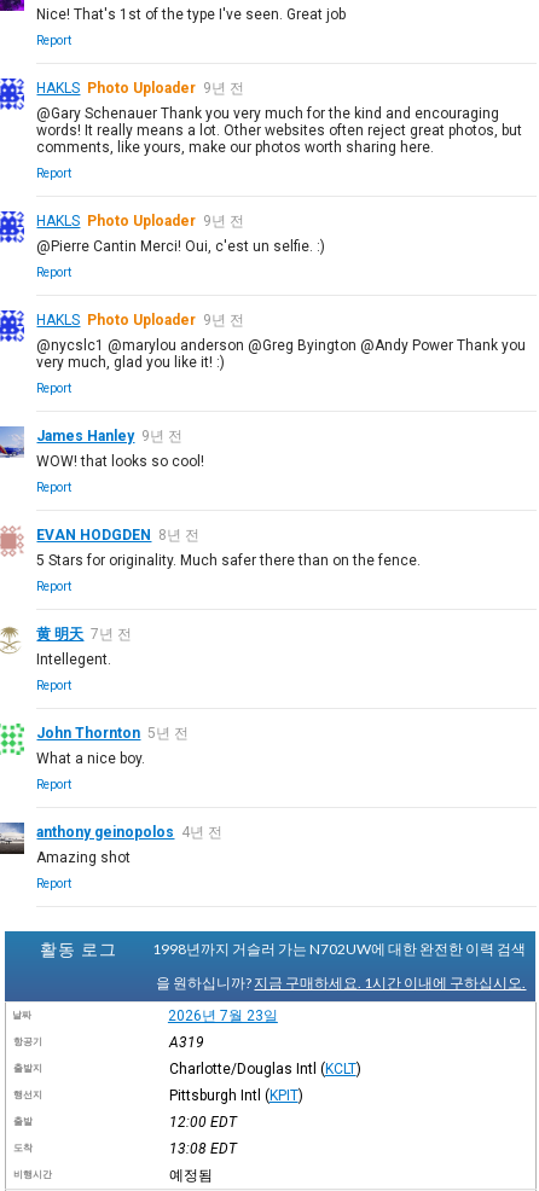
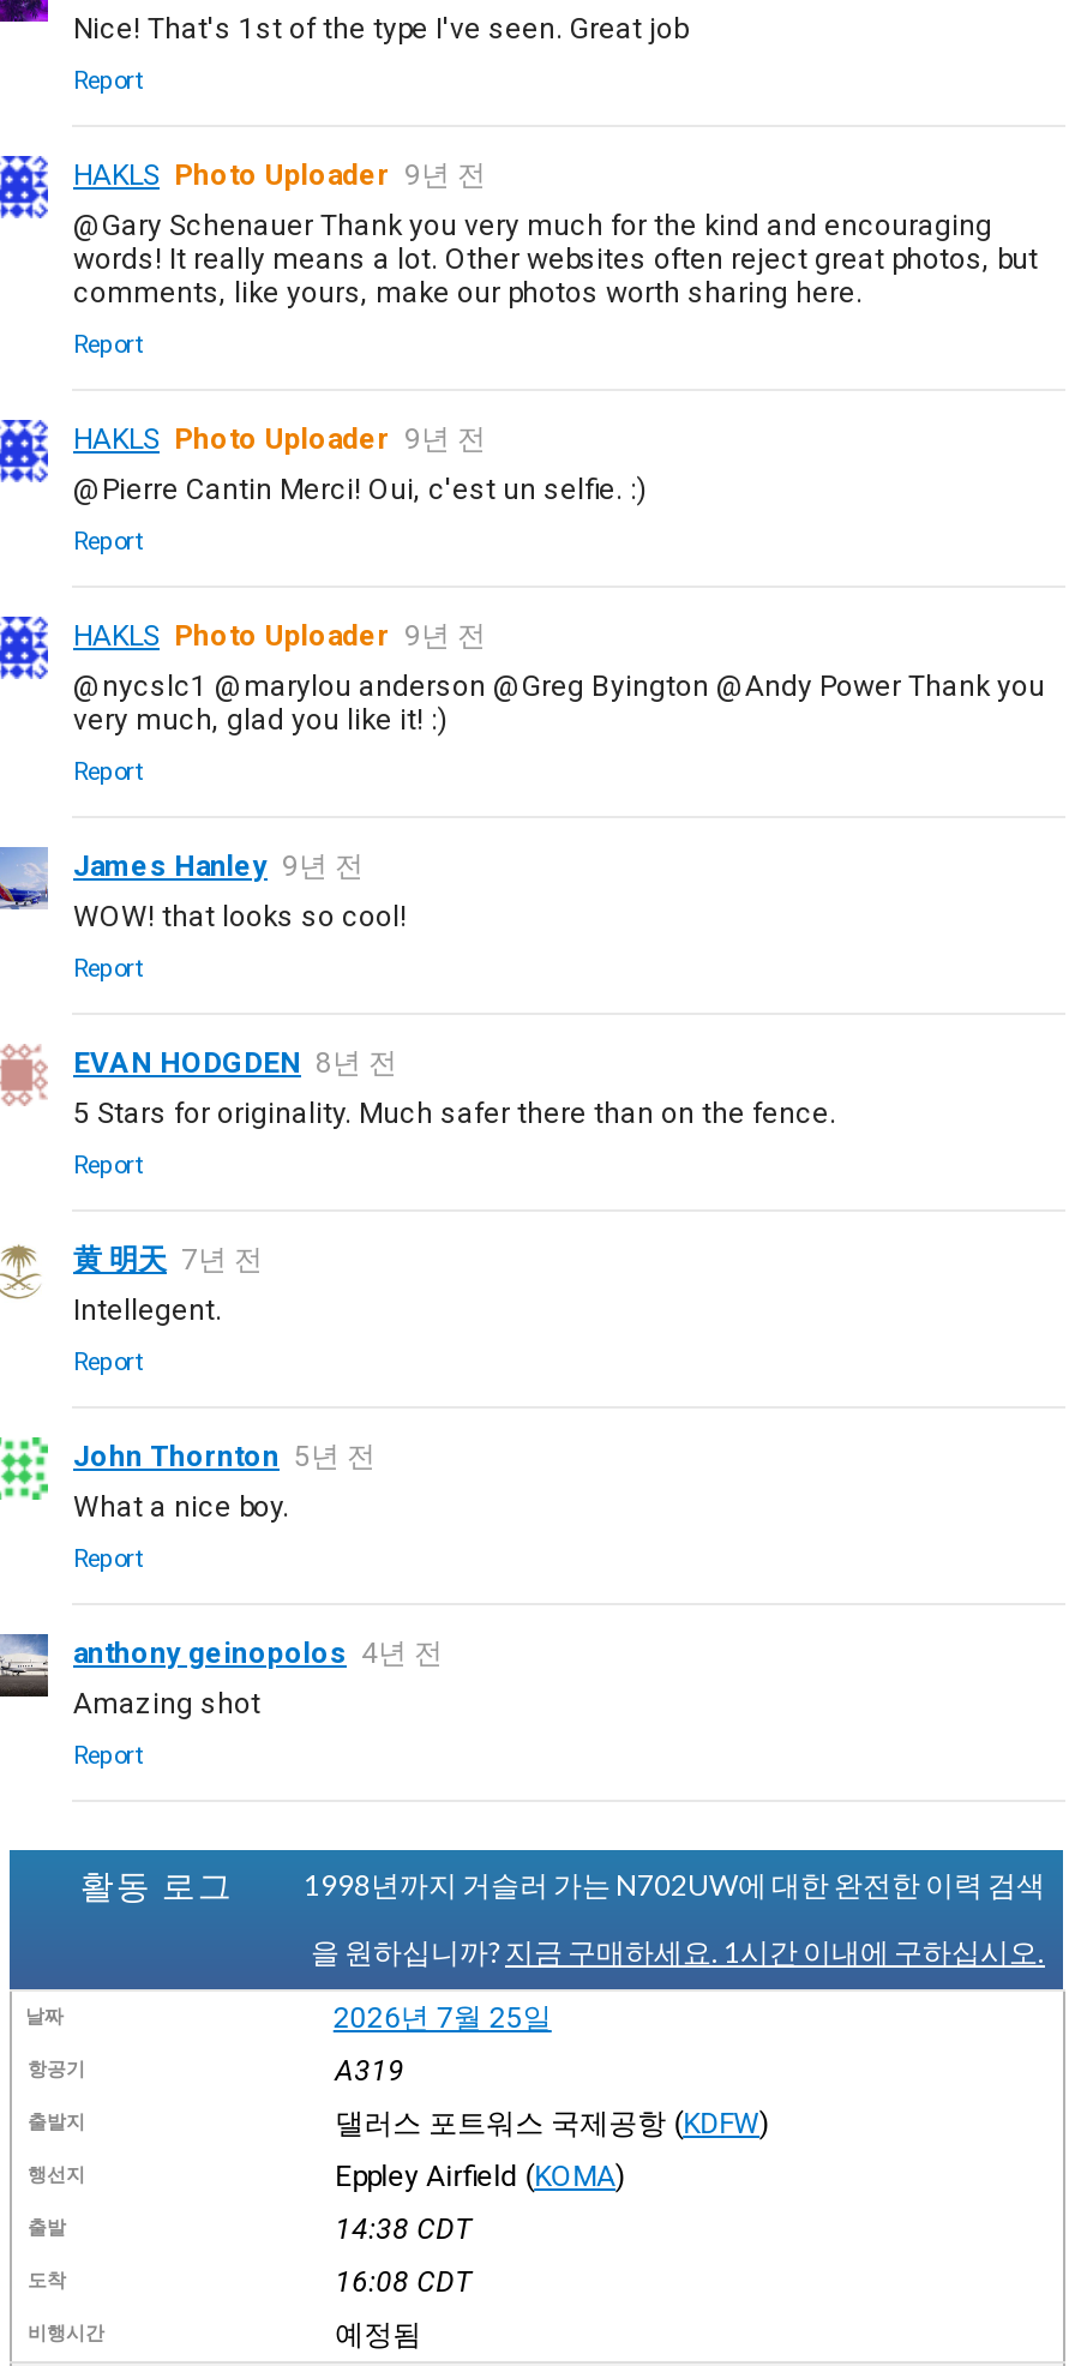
[168,1007,278,1024] 2026년 7월 23일 -> [333,2001,552,2034] 2026년 7월 25일
[169,1060,361,1077] Charlotte/Douglas Intl (KCLT) -> [335,2106,769,2140] 댈러스 포트워스 국제공항 (KDFW)
[169,1087,303,1104] Pittsburgh Intl (KPIT) -> [335,2159,625,2193] Eppley Airfield (KOMA)
[169,1113,236,1130] 12:00 EDT -> [335,2212,472,2246] 14:38 CDT
[169,1140,236,1157] 13:08 EDT -> [335,2265,472,2298] 16:08 CDT

